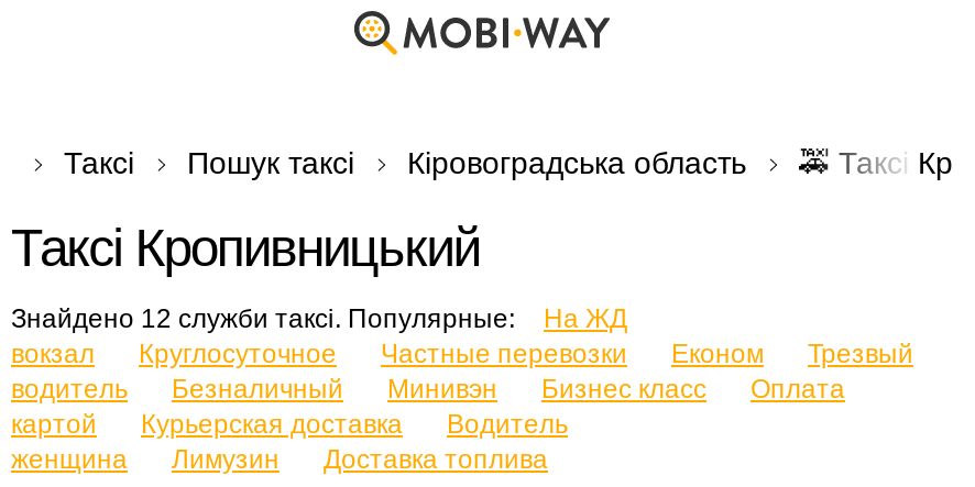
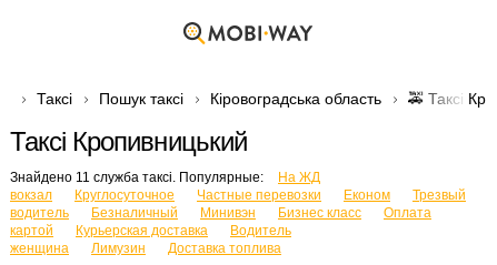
[11,303,522,334] Знайдено 12 служби таксі. Популярные: -> [10,170,267,185] Знайдено 11 служба таксі. Популярные:

